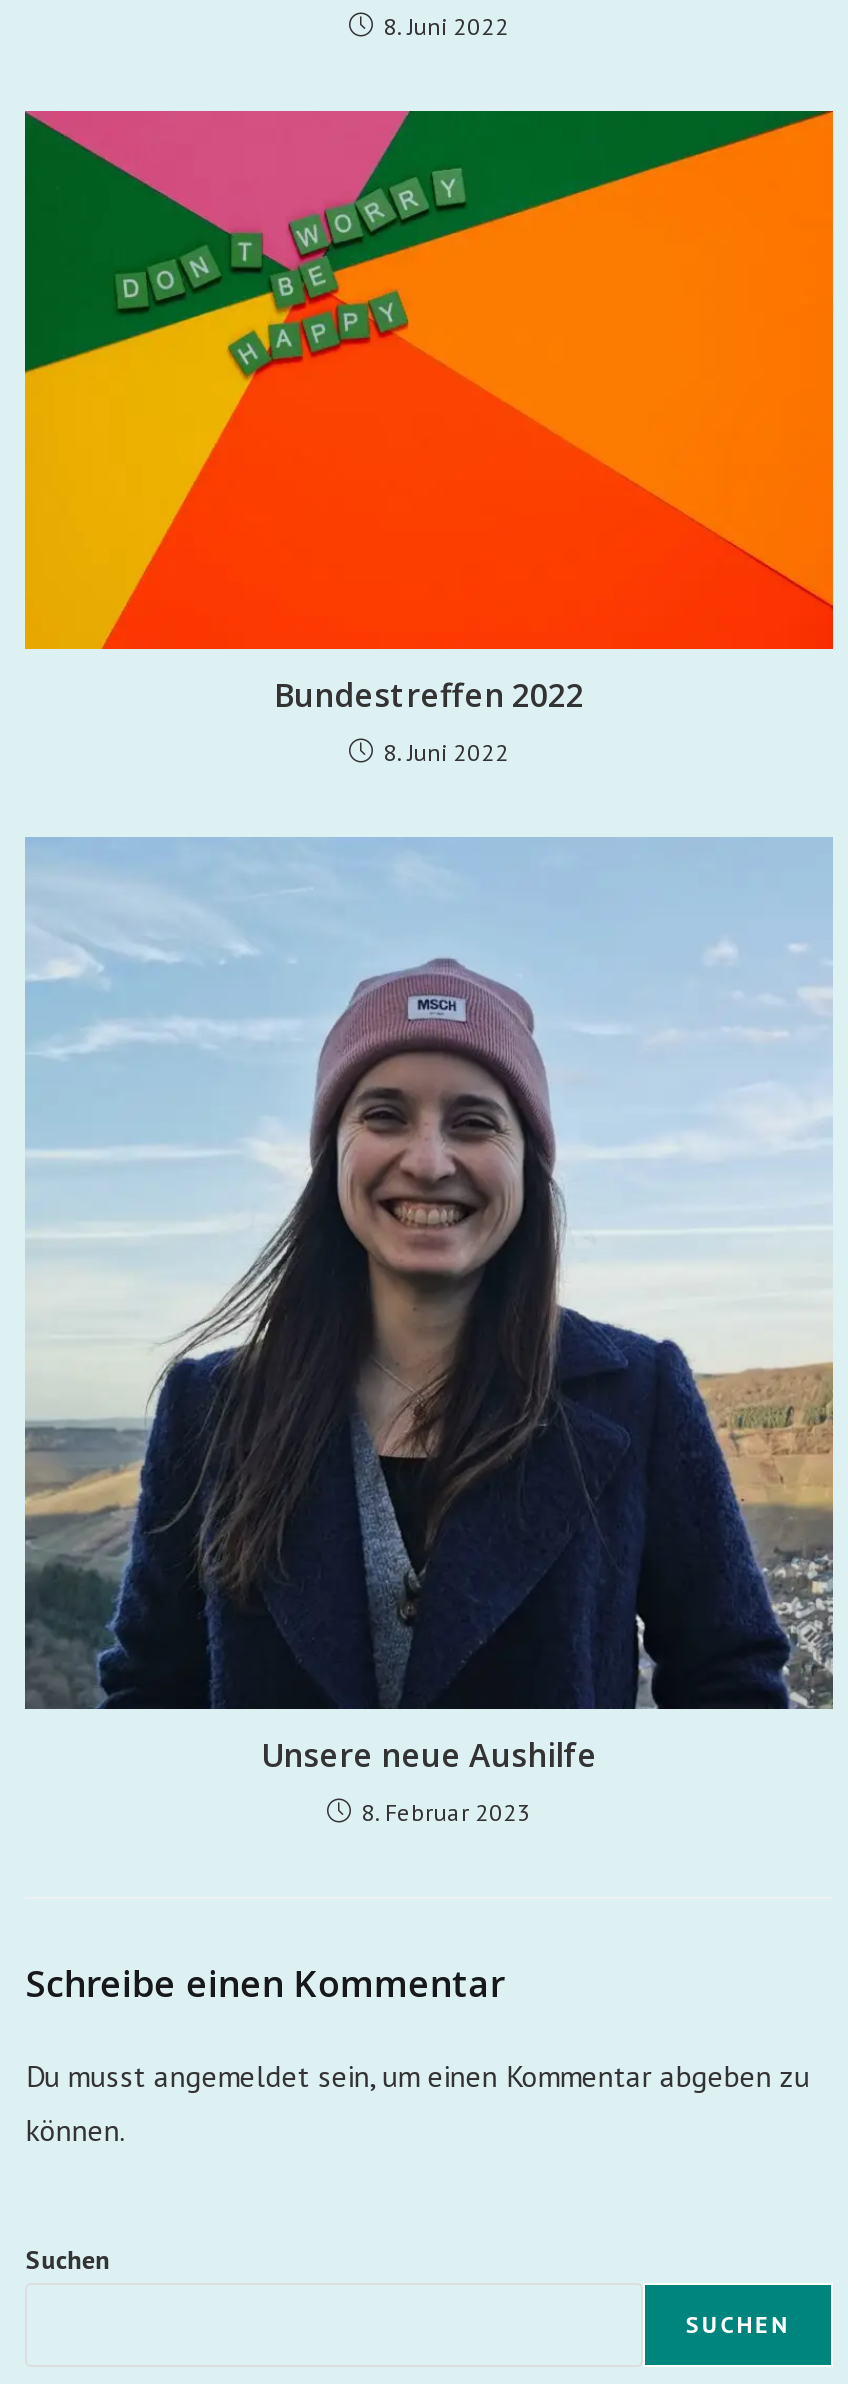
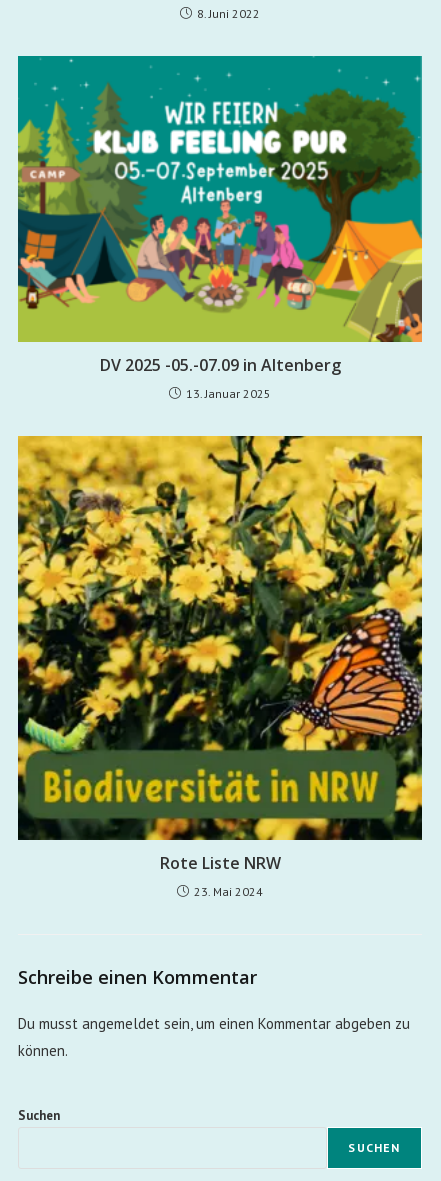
[23,109,835,717] [image] | Bundestreffen 2022 -> [17,55,423,376] [image] | DV 2025 -05.-07.09 in Altenberg
[383,737,509,767] 8. Juni 2022 -> [186,386,271,401] 13. Januar 2025
[23,837,835,1777] [image] | Unsere neue Aushilfe -> [17,420,423,873] [image] | Rote Liste NRW
[361,1797,531,1827] 8. Februar 2023 -> [194,883,263,898] 23. Mai 2024

